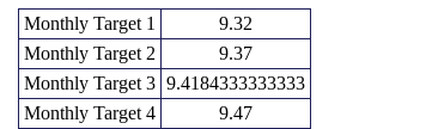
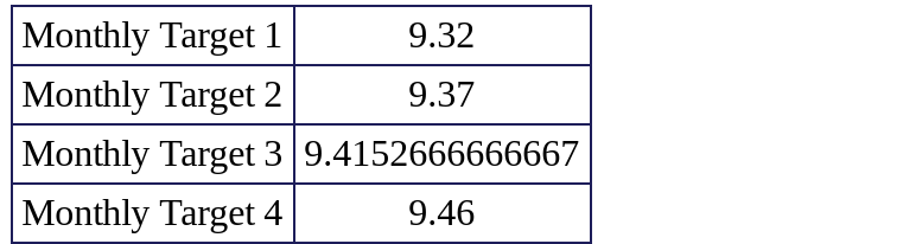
[23,73,305,93] Monthly Target 3 9.4184333333333 -> [22,132,579,172] Monthly Target 3 9.4152666666667
[219,102,252,123] 9.47 -> [408,191,475,231] 9.46

